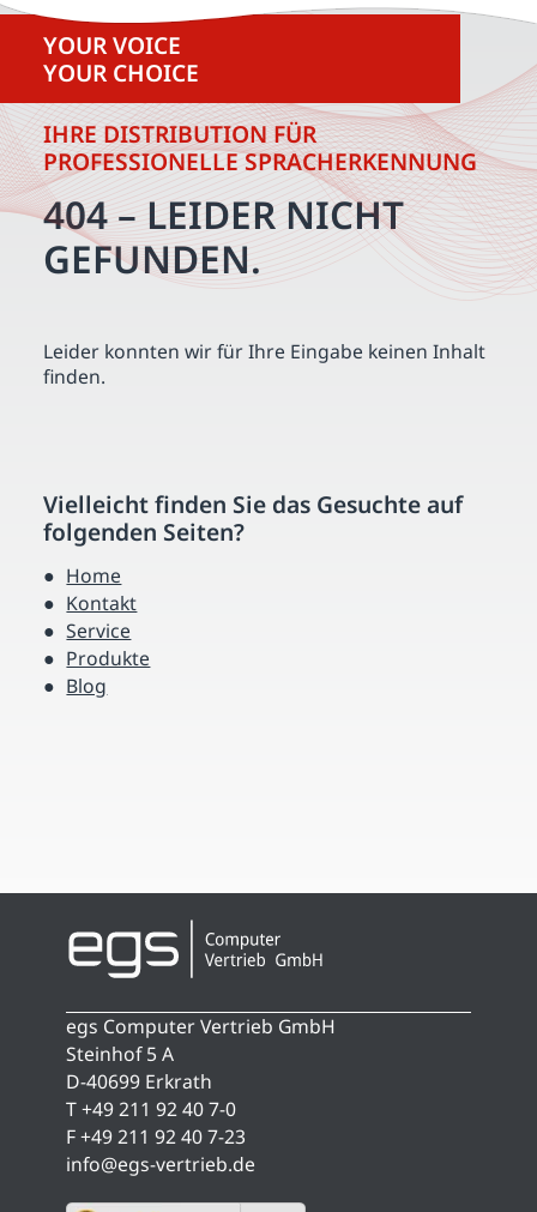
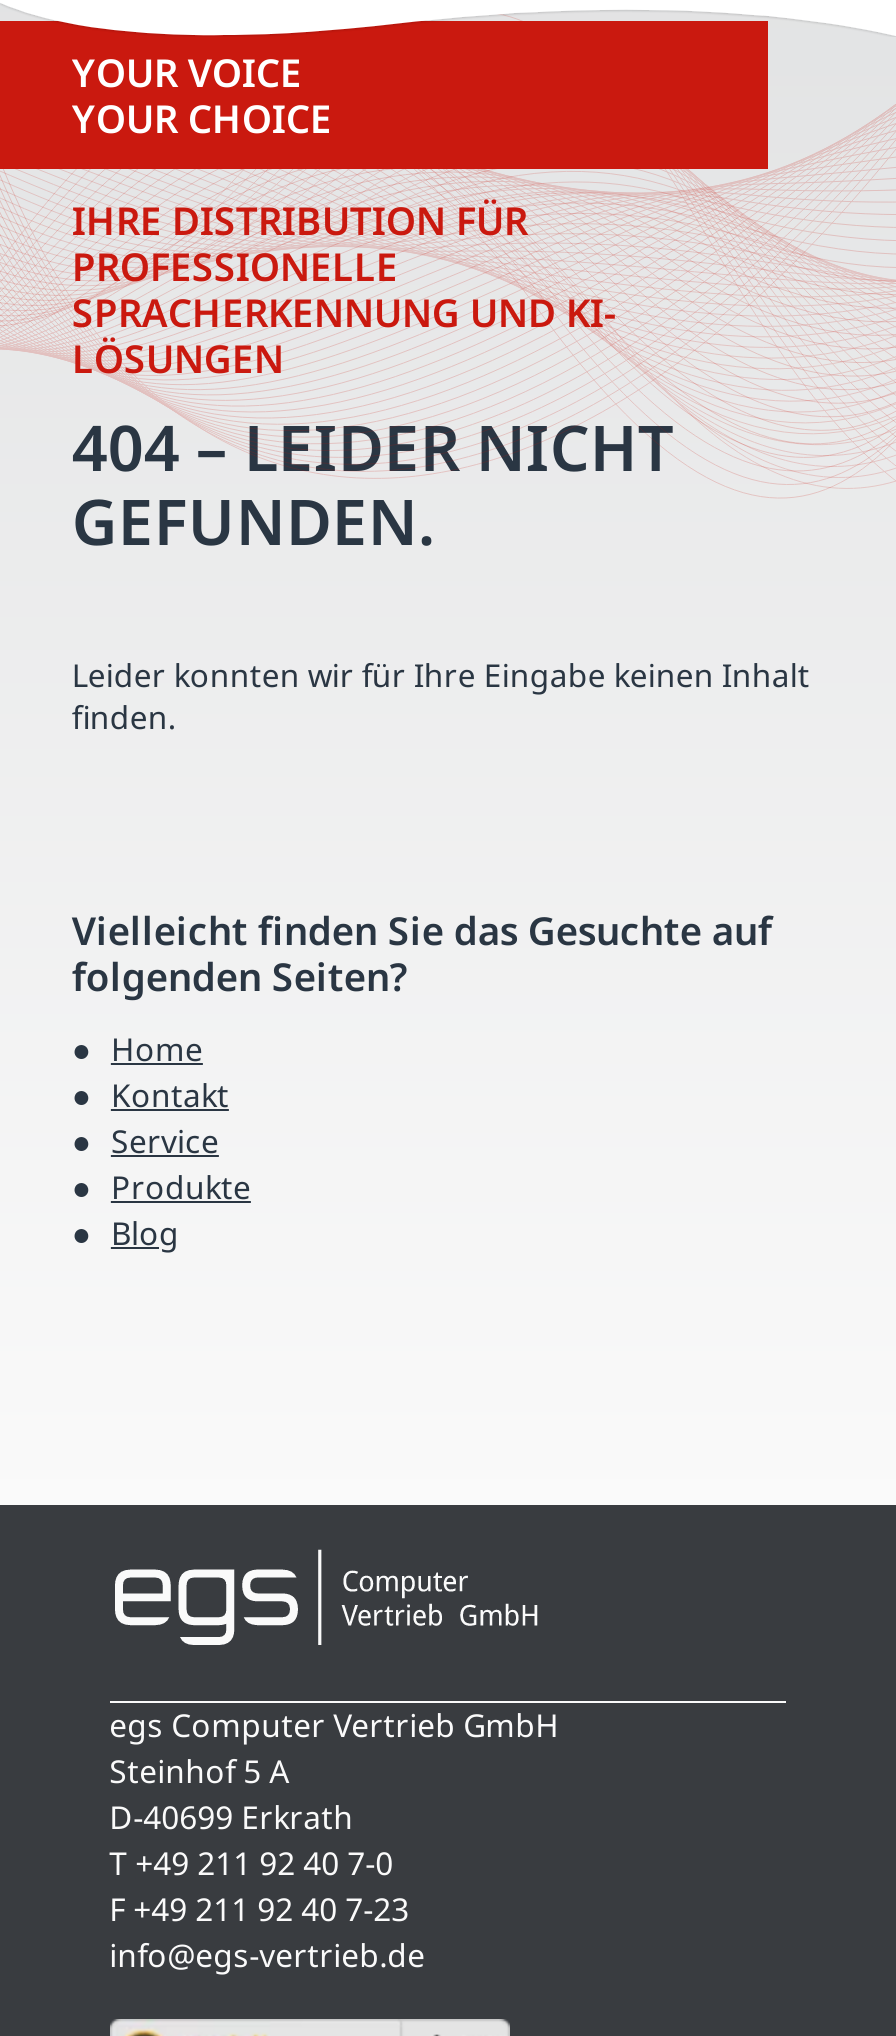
[43,145,477,177] PROFESSIONELLE SPRACHERKENNUNG -> [72,239,616,385] PROFESSIONELLE | SPRACHERKENNUNG UND KI- | LÖSUNGEN
moved [43,188,485,699] -> [72,403,810,1255]: 404 – LEIDER NICHT | GEFUNDEN. | Leider konnten wir für Ihre Eingabe keinen Inhalt | ... | Produkte | Blog

